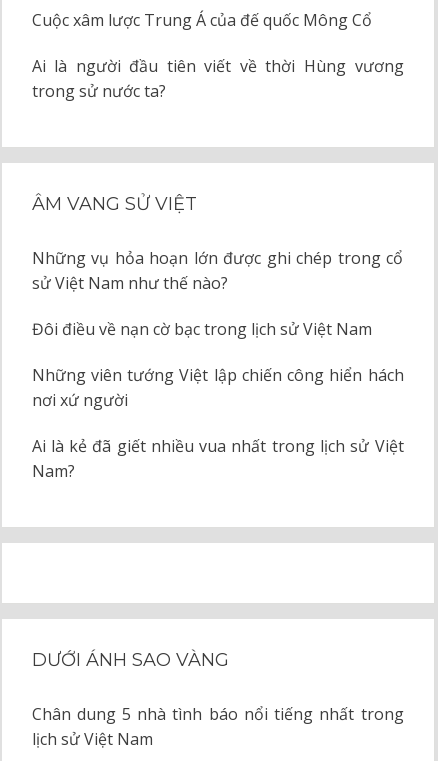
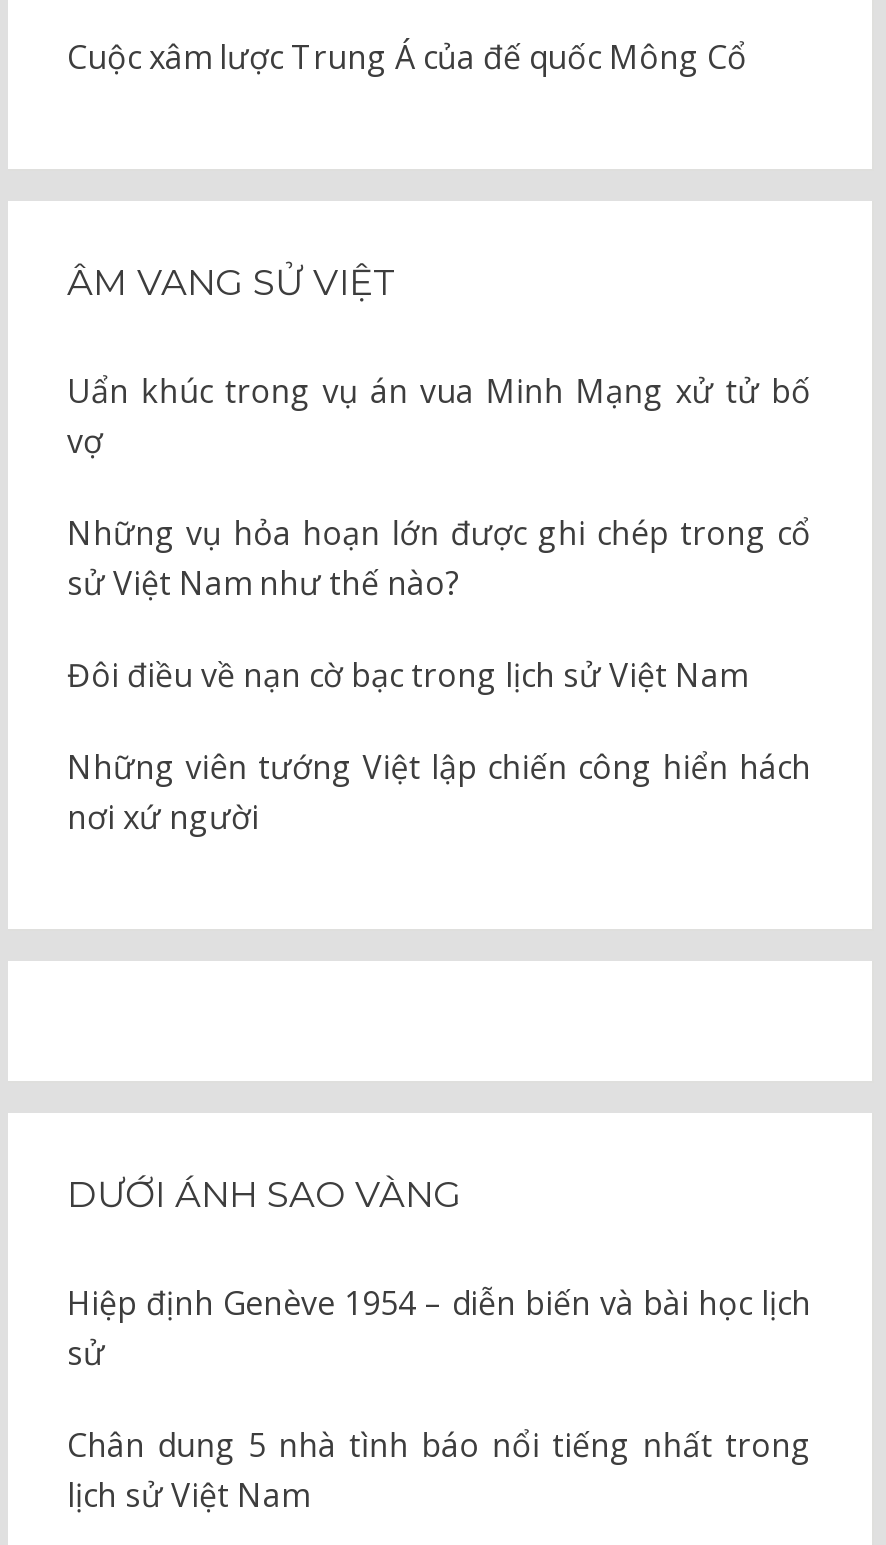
[31,55,403,102] Ai là người đầu tiên viết về thời Hùng vương | trong sử nước ta? -> none
moved [31,193,196,215] -> [67,261,397,305]: ÂM VANG SỬ VIỆT
none -> [67,369,811,463] Uẩn khúc trong vụ án vua Minh Mạng xử tử bố | vợ
[31,435,403,482] Ai là kẻ đã giết nhiều vua nhất trong lịch sử Việt | Nam? -> none
moved [31,649,228,671] -> [67,1173,461,1217]: DƯỚI ÁNH SAO VÀNG
none -> [67,1281,811,1375] Hiệp định Genève 1954 – diễn biến và bài học lịch | sử

